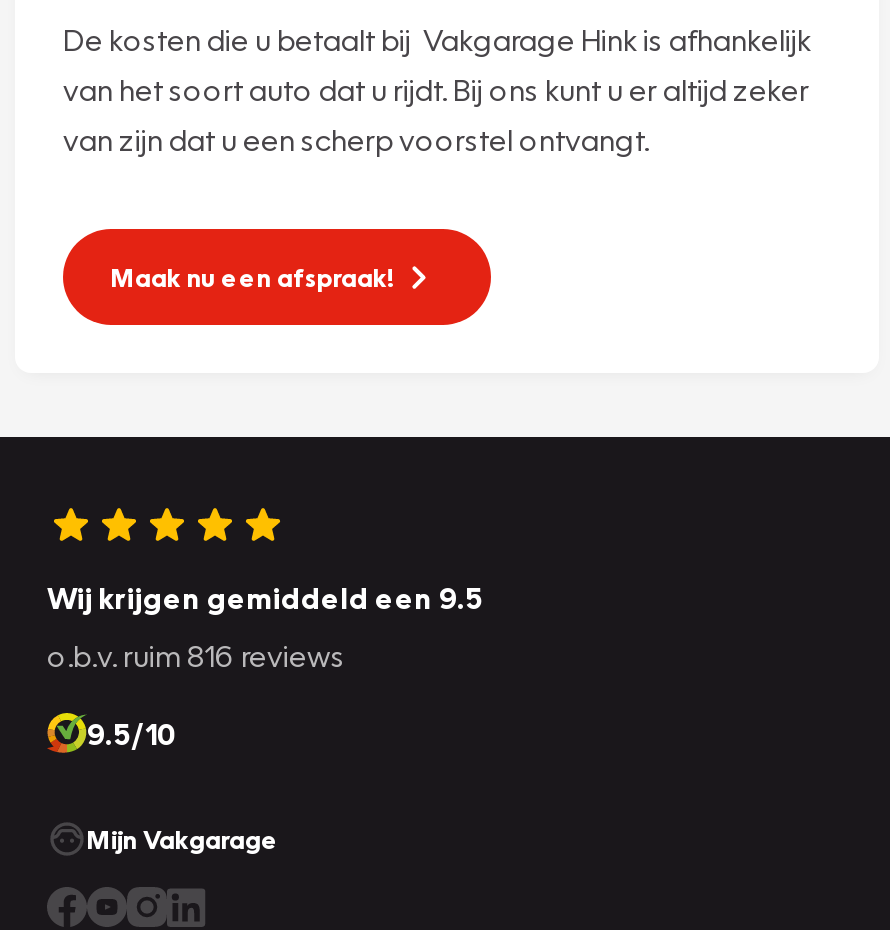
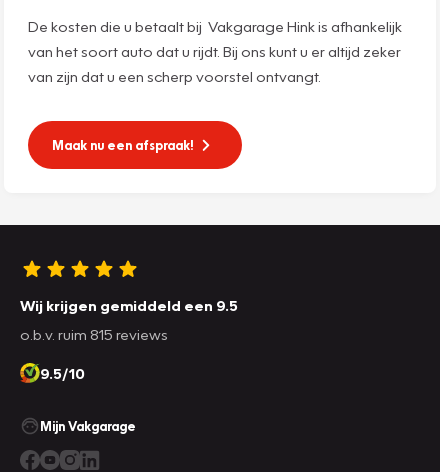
[47,637,345,673] o.b.v. ruim 816 reviews -> [20,325,168,343] o.b.v. ruim 815 reviews

